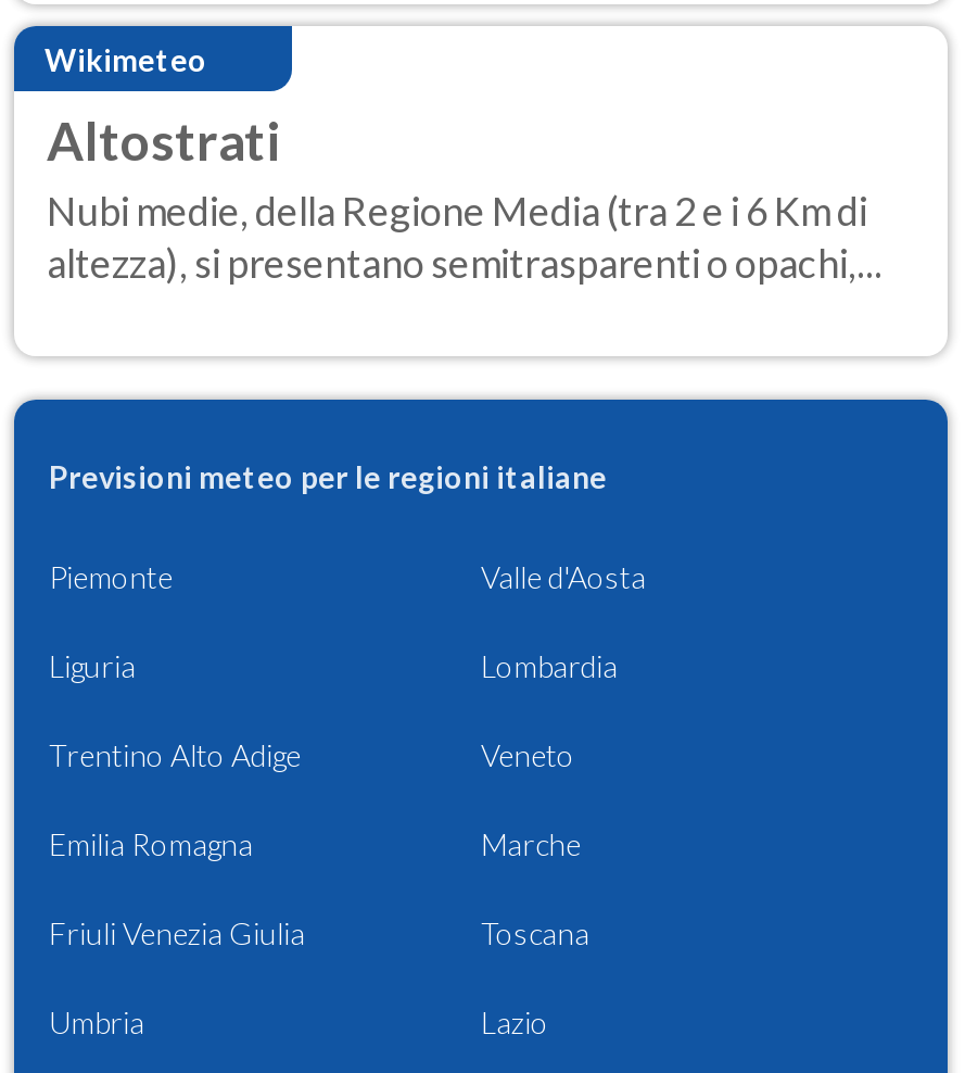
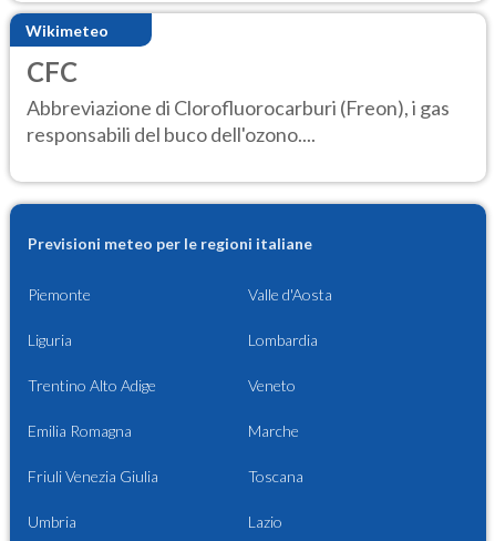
[47,109,883,286] Altostrati | Nubi medie, della Regione Media (tra 2 e i 6 Km di | altezza), si presentano semitrasparenti o opachi,... -> [27,55,450,146] CFC | Abbreviazione di Clorofluorocarburi (Freon), i gas | responsabili del buco dell'ozono....

